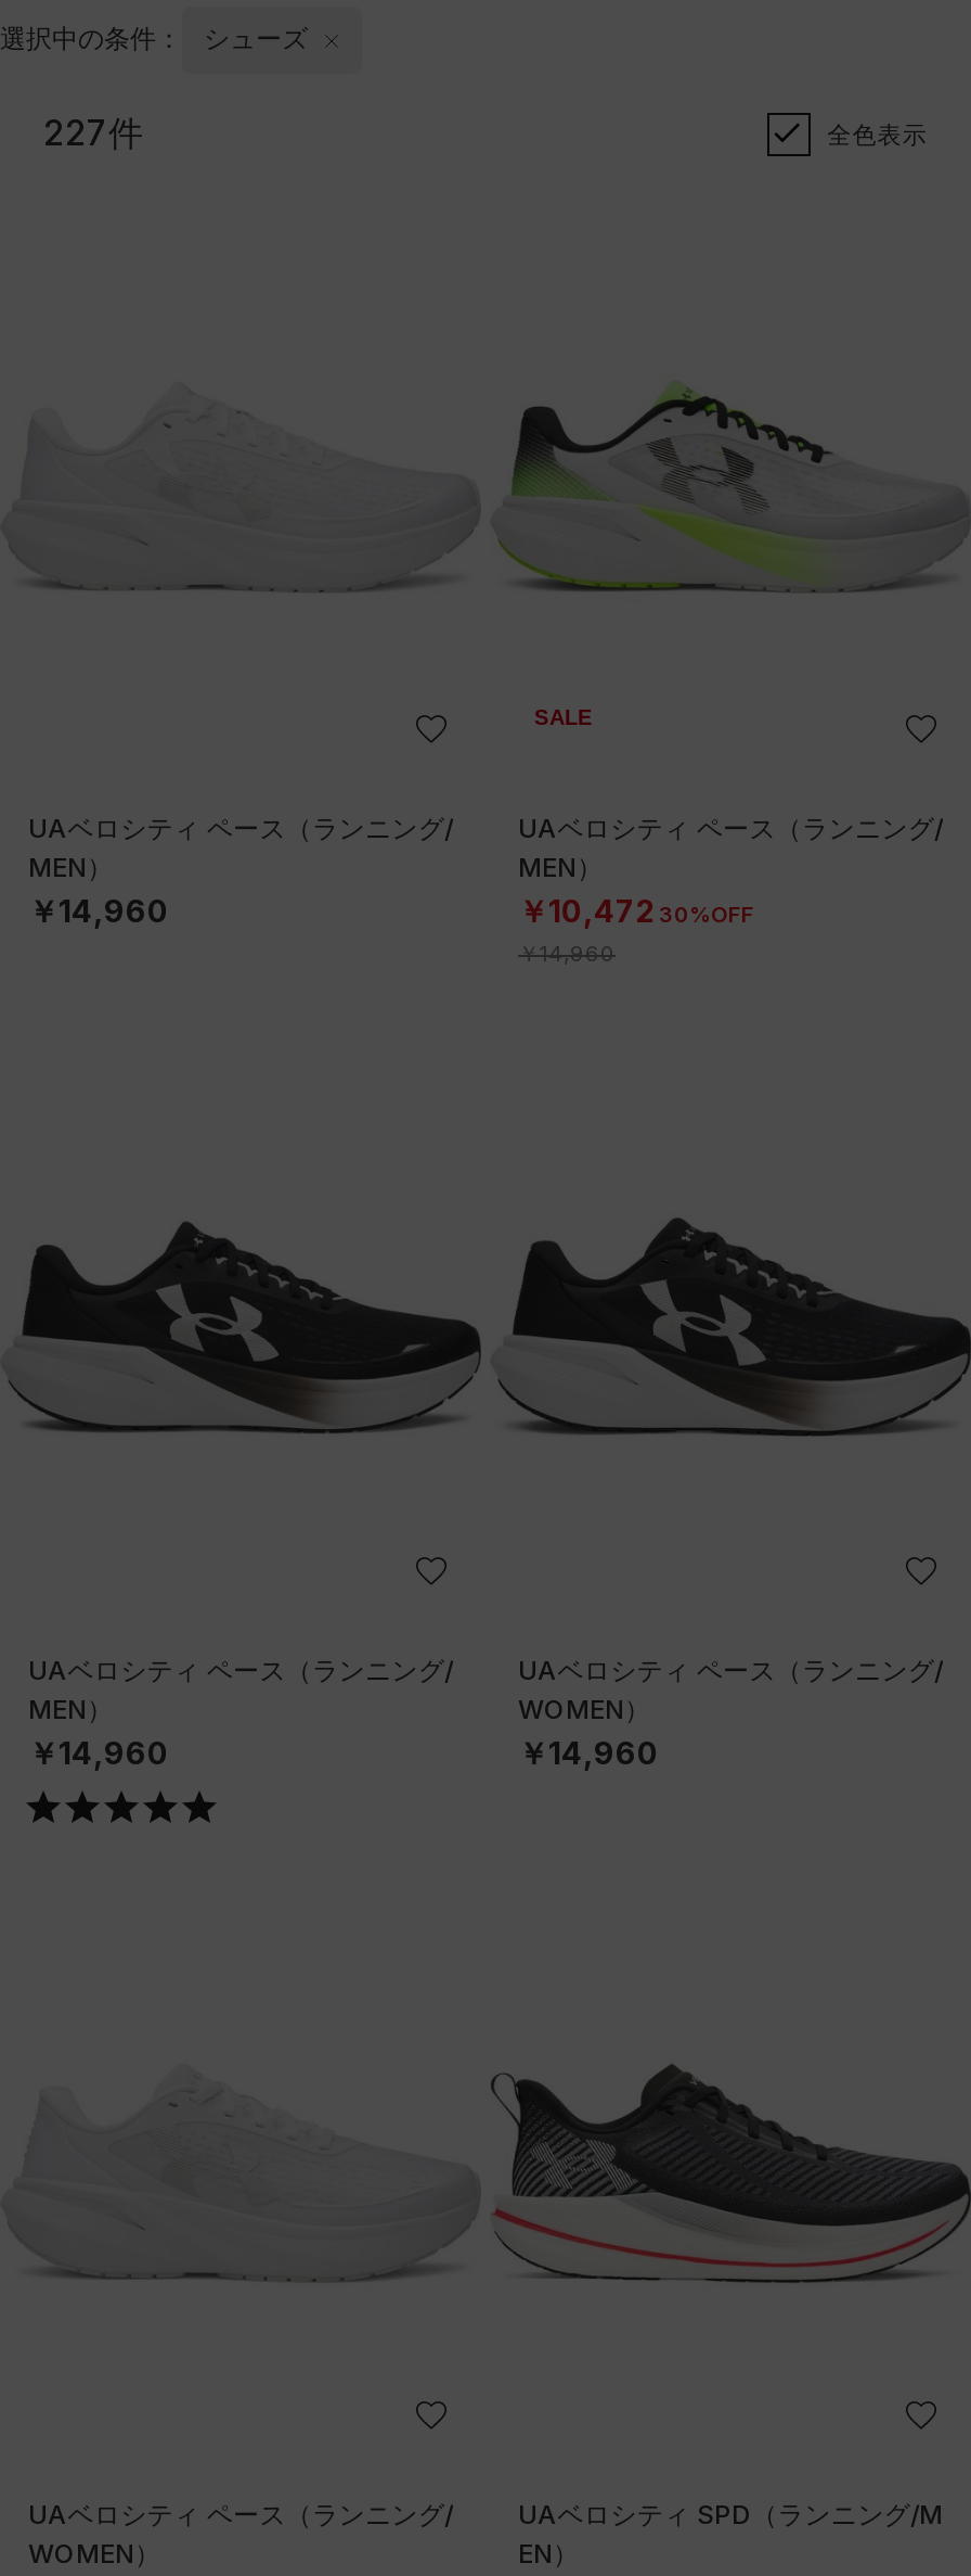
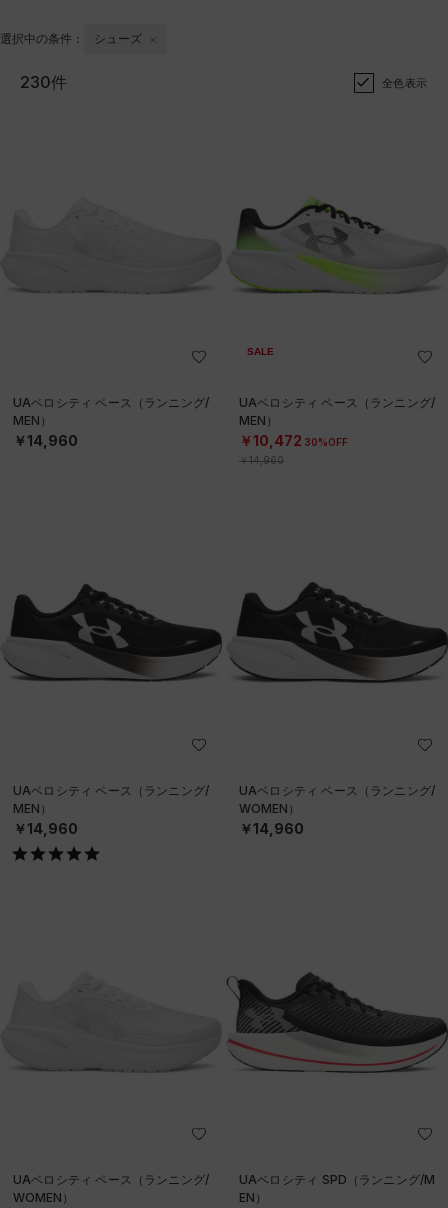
[43,111,143,154] 227件 -> [20,72,67,92] 230件

